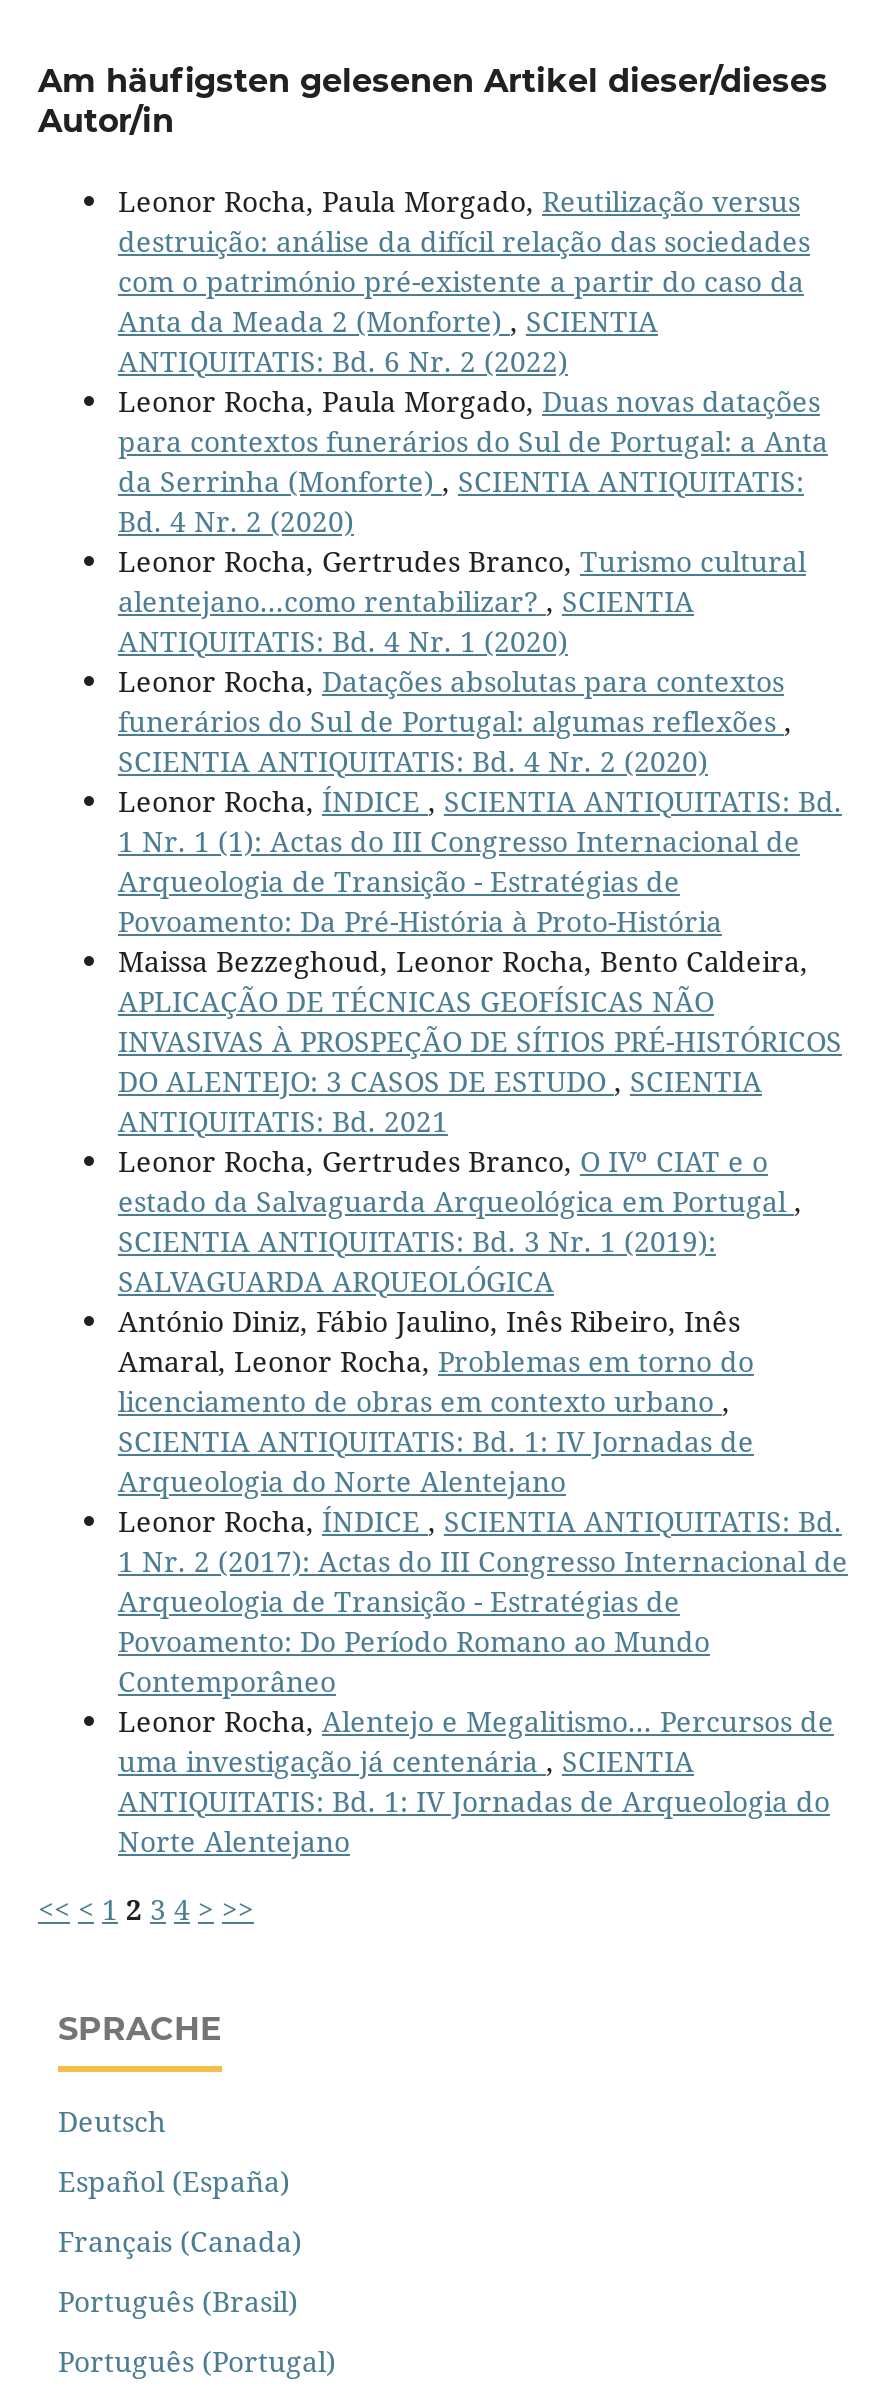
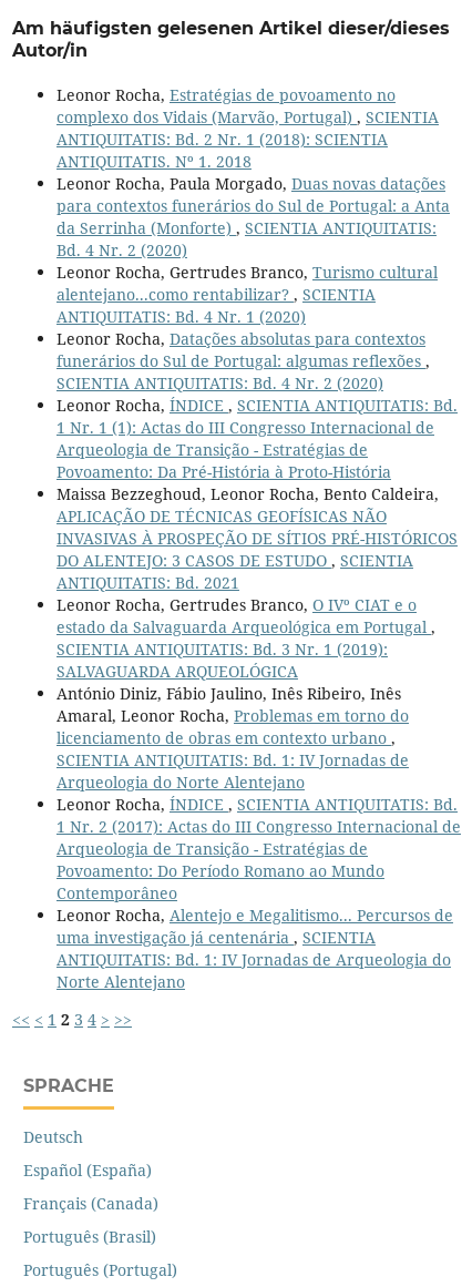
[118,181,810,379] Leonor Rocha, Paula Morgado, Reutilização versus | destruição: análise da difícil relação das sociedades | com o património pré-existente a partir do caso da | Anta da Meada 2 (Monforte), SCIENTIA | ANTIQUITATIS: Bd. 6 Nr. 2 (2022) -> [57,84,439,171] Leonor Rocha, Estratégias de povoamento no | complexo dos Vidais (Marvão, Portugal), SCIENTIA | ANTIQUITATIS: Bd. 2 Nr. 1 (2018): SCIENTIA | ANTIQUITATIS. Nº 1. 2018

